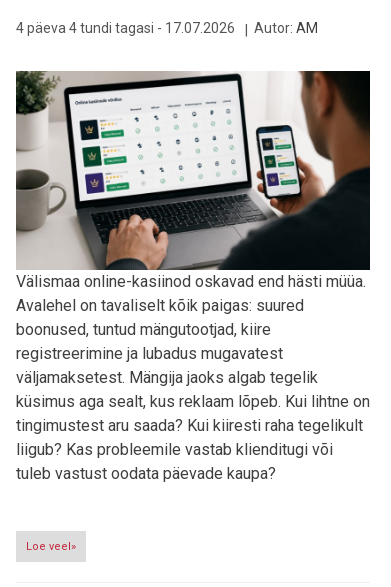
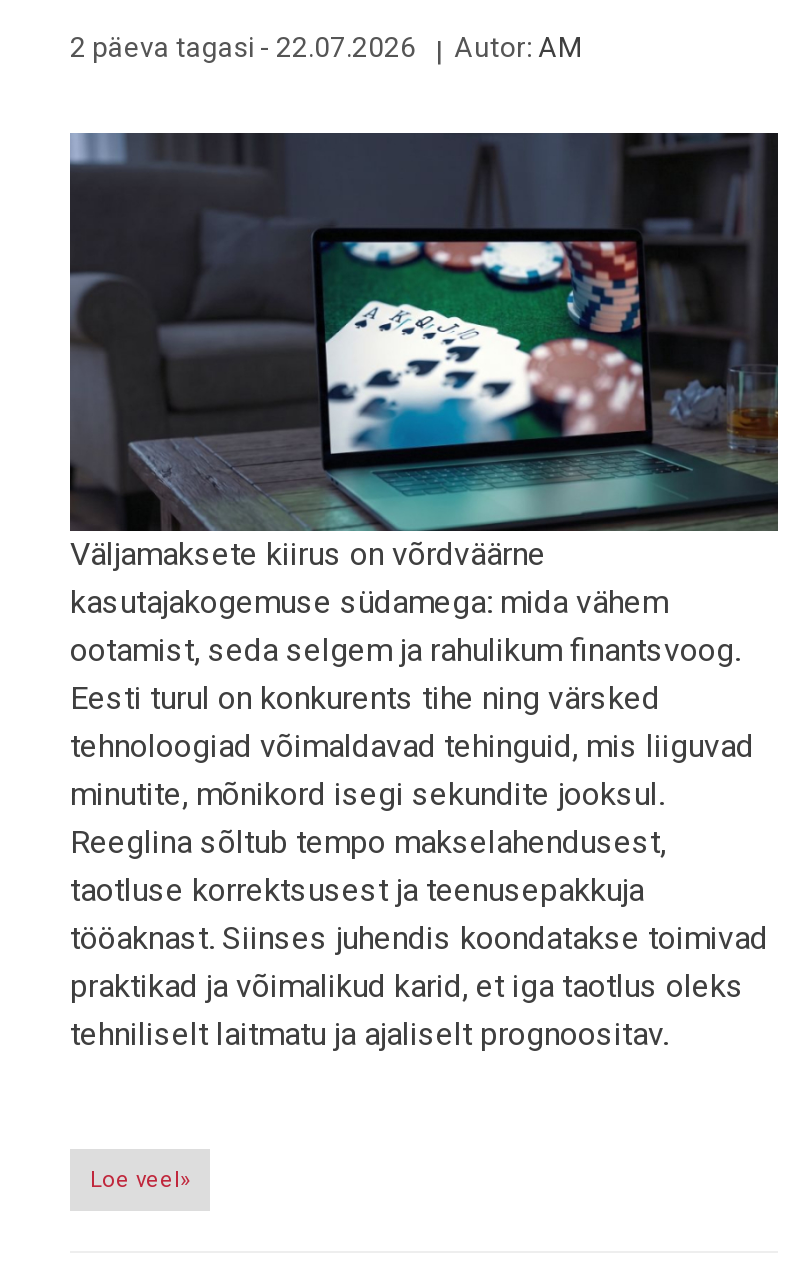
[16,20,235,36] 4 päeva 4 tundi tagasi - 17.07.2026 -> [70,31,416,63] 2 päeva tagasi - 22.07.2026
[16,70,370,483] [image] | Välismaa online-kasiinod oskavad end hästi müüa. | Avalehel on tavaliselt kõik paigas: suured | boonused, tuntud mängutootjad, kiire | registreerimine ja lubadus mugavatest | väljamaksetest. Mängija jaoks algab tegelik | küsimus aga sealt, kus reklaam lõpeb. Kui lihtne on | tingimustest aru saada? Kui kiiresti raha tegelikult | liigub? Kas probleemile vastab klienditugi või | tuleb vastust oodata päevade kaupa? -> [70,133,778,1053] [image] | Väljamaksete kiirus on võrdväärne | kasutajakogemuse südamega: mida vähem | ootamist, seda selgem ja rahulikum finantsvoog. | Eesti turul on konkurents tihe ning värsked | tehnoloogiad võimaldavad tehinguid, mis liiguvad | minutite, mõnikord isegi sekundite jooksul. | Reeglina sõltub tempo makselahendusest, | taotluse korrektsusest ja teenusepakkuja | tööaknast. Siinses juhendis koondatakse toimivad | praktikad ja võimalikud karid, et iga taotlus oleks | tehniliselt laitmatu ja ajaliselt prognoositav.

